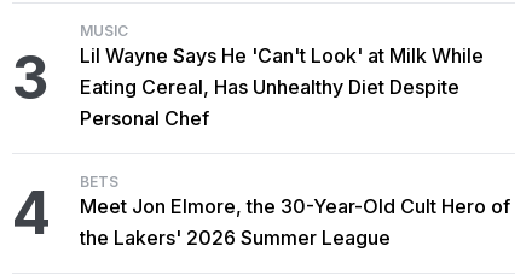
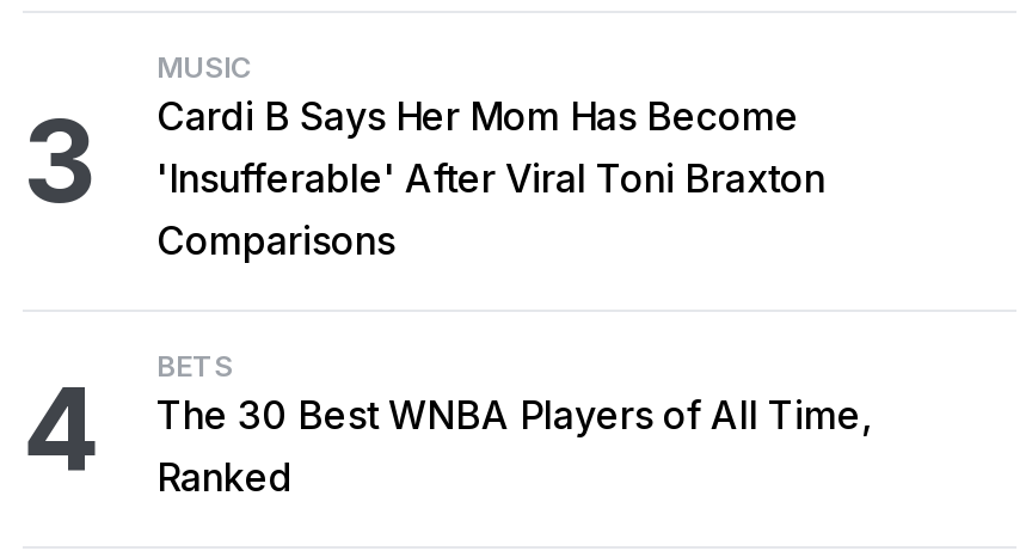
[80,43,484,130] Lil Wayne Says He 'Can't Look' at Milk While | Eating Cereal, Has Unhealthy Diet Despite | Personal Chef -> [156,92,825,264] Cardi B Says Her Mom Has Become | 'Insufferable' After Viral Toni Braxton | Comparisons
[80,194,511,250] Meet Jon Elmore, the 30-Year-Old Cult Hero of | the Lakers' 2026 Summer League -> [156,391,873,501] The 30 Best WNBA Players of All Time, | Ranked

